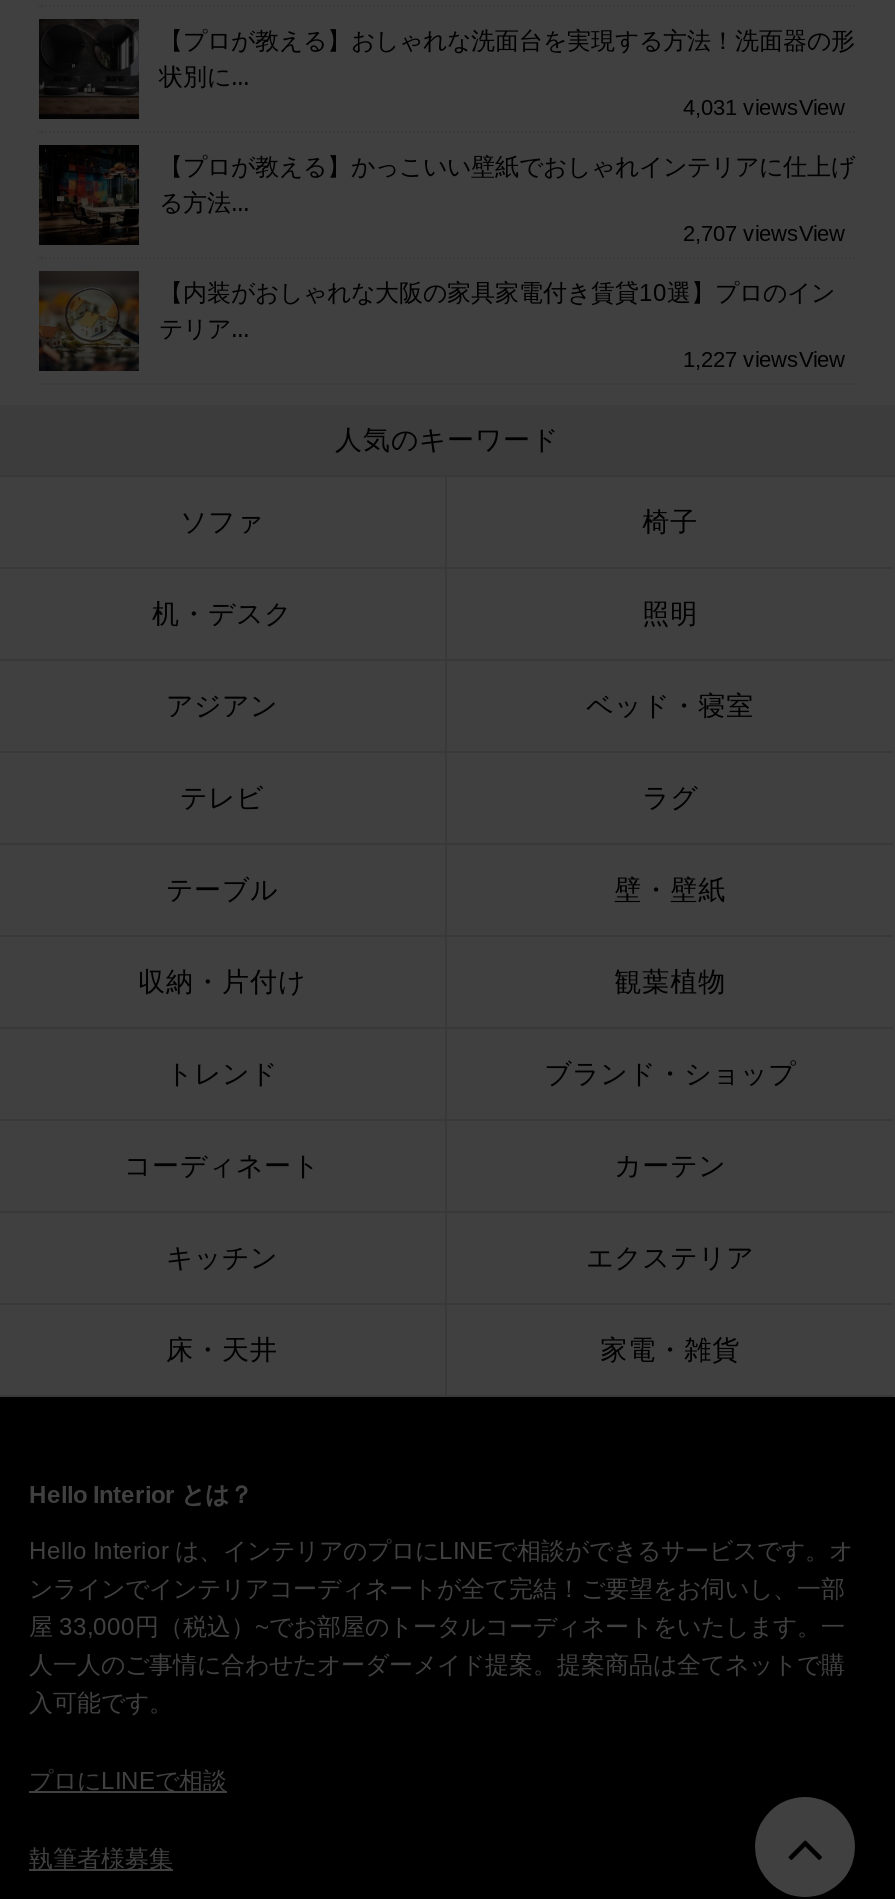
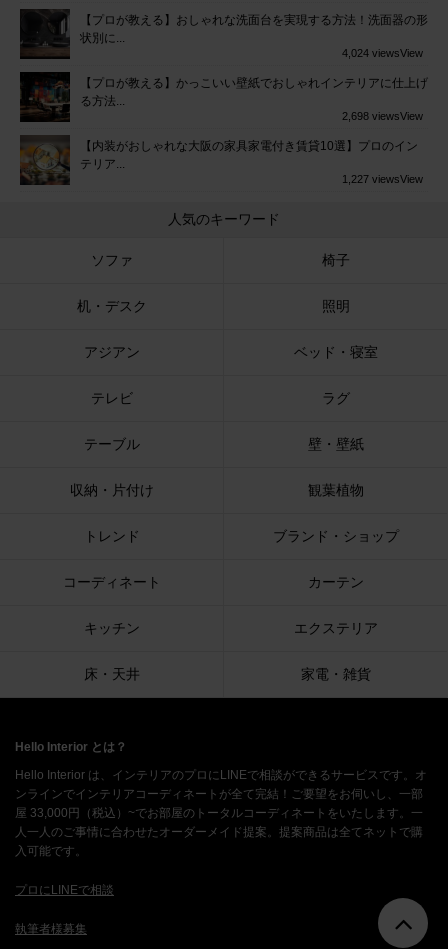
[683,95,845,119] 4,031 viewsView -> [342,47,423,59] 4,024 viewsView
[683,221,845,245] 2,707 viewsView -> [342,110,423,122] 2,698 viewsView

